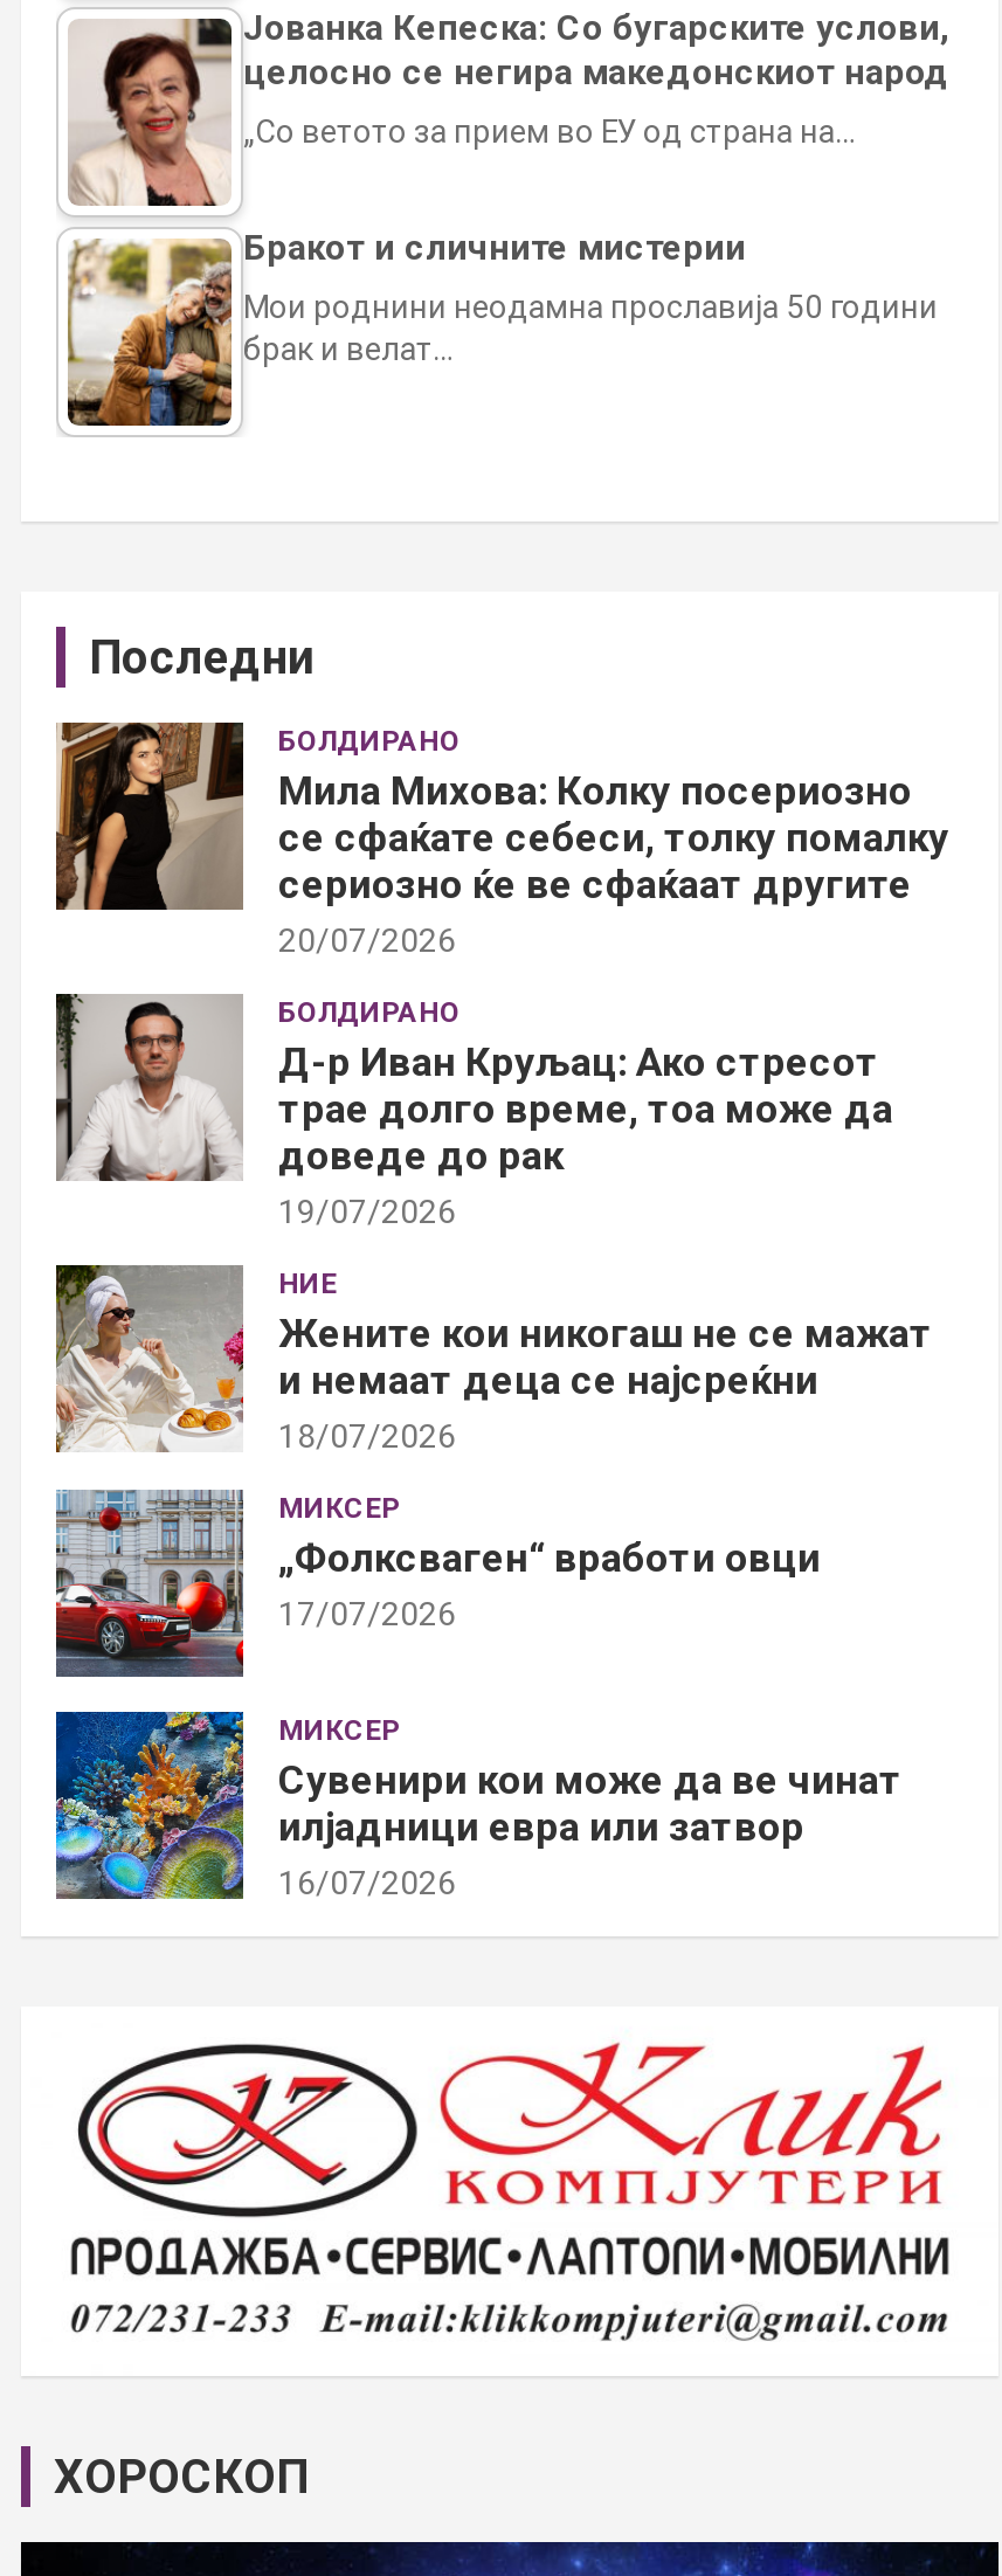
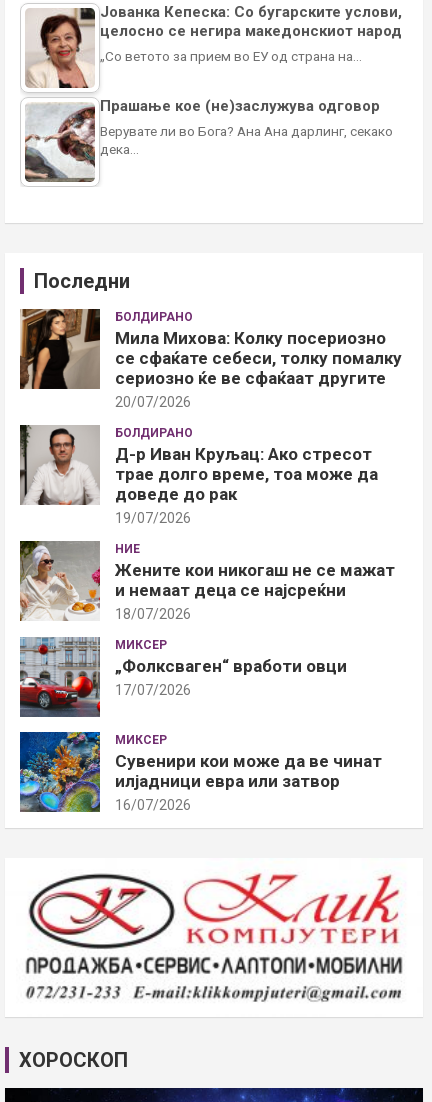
[68,227,938,428] [image] | Бракот и сличните мистерии | Мои роднини неодамна прославија 50 години | брак и велат… -> [24,97,393,183] [image] | Прашање кое (не)заслужува одговор | Верувате ли во Бога? Ана Ана дарлинг, секако | дека…

